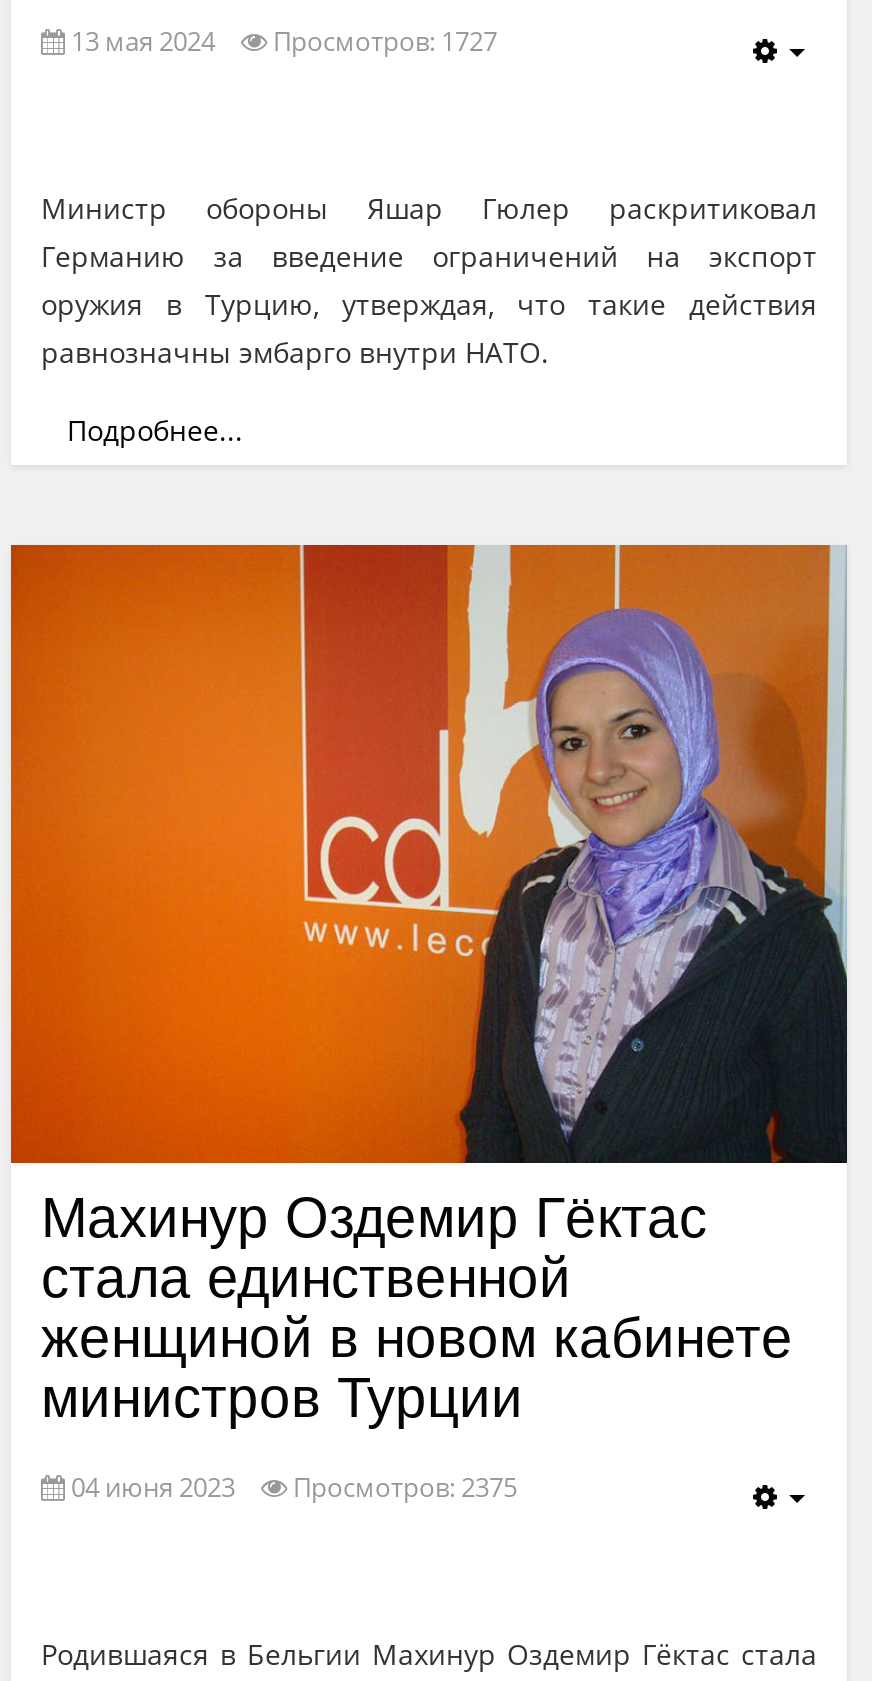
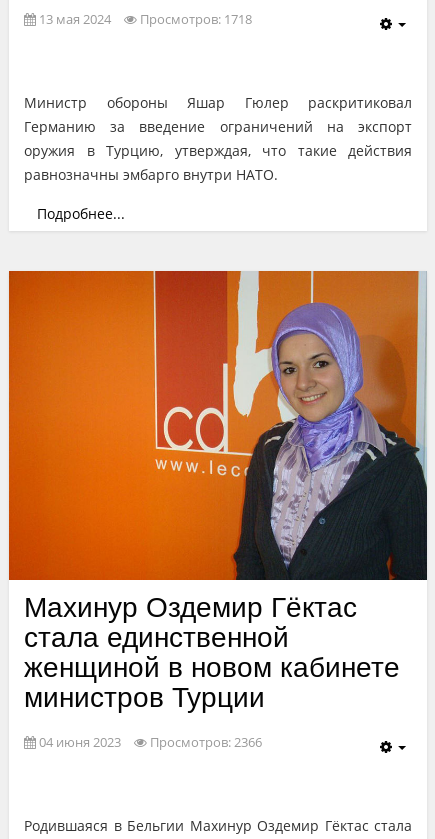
[71,23,497,59] 13 мая 2024 Просмотров: 1727 -> [39,10,252,28] 13 мая 2024 Просмотров: 1718
[71,1469,517,1505] 04 июня 2023 Просмотров: 2375 -> [39,733,262,751] 04 июня 2023 Просмотров: 2366

